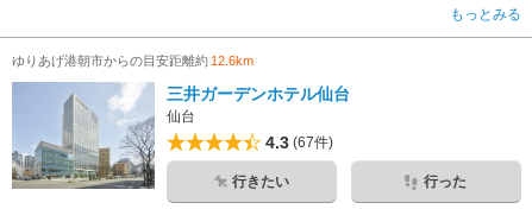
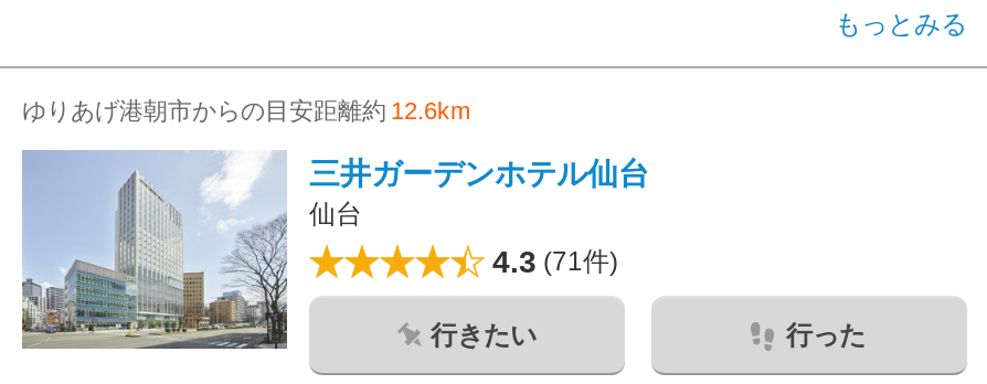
[265,132,333,151] 4.3 (67件) -> [492,243,618,279] 4.3 (71件)

